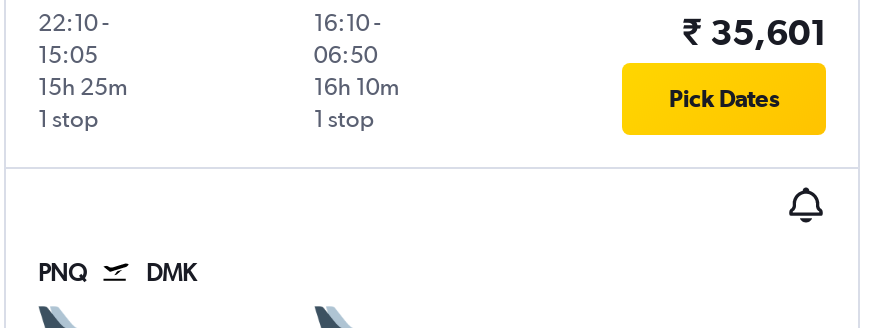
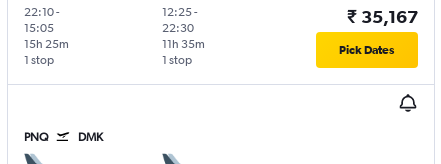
[314,9,382,37] 16:10 - -> [162,4,198,18] 12:25 -
[682,11,826,51] ₹ 35,601 -> [347,5,418,25] ₹ 35,167
[314,41,378,69] 06:50 -> [162,20,194,34] 22:30
[314,73,400,101] 16h 10m -> [162,36,205,50] 11h 35m

